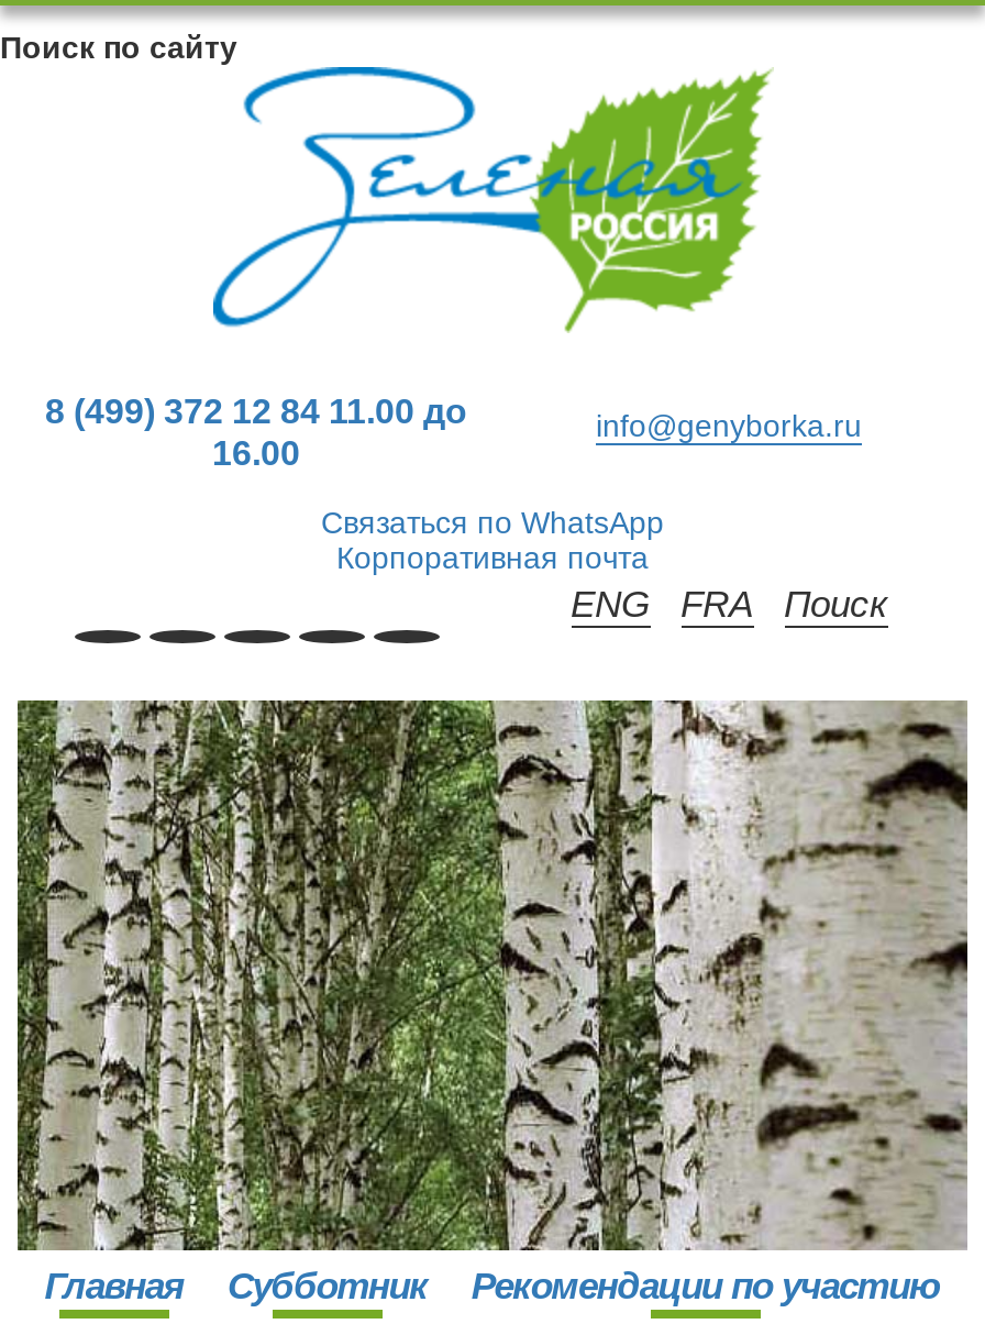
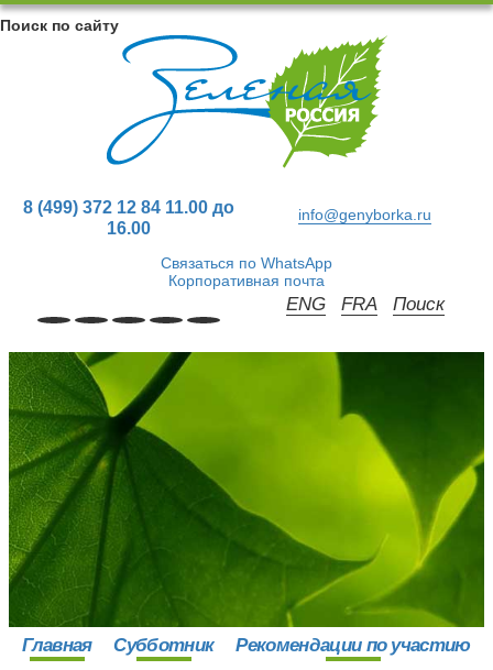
[15,698,970,1253] [image] -> [8,351,485,628] [image]

